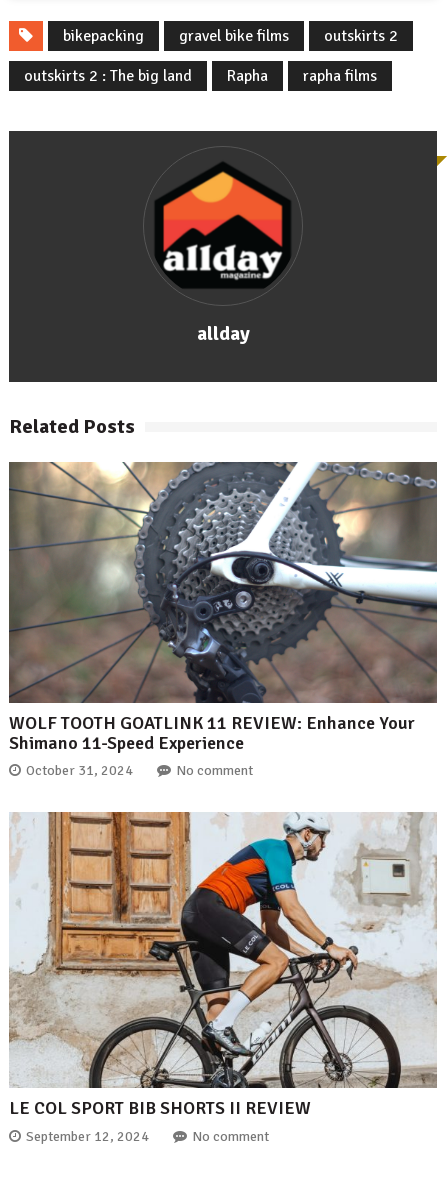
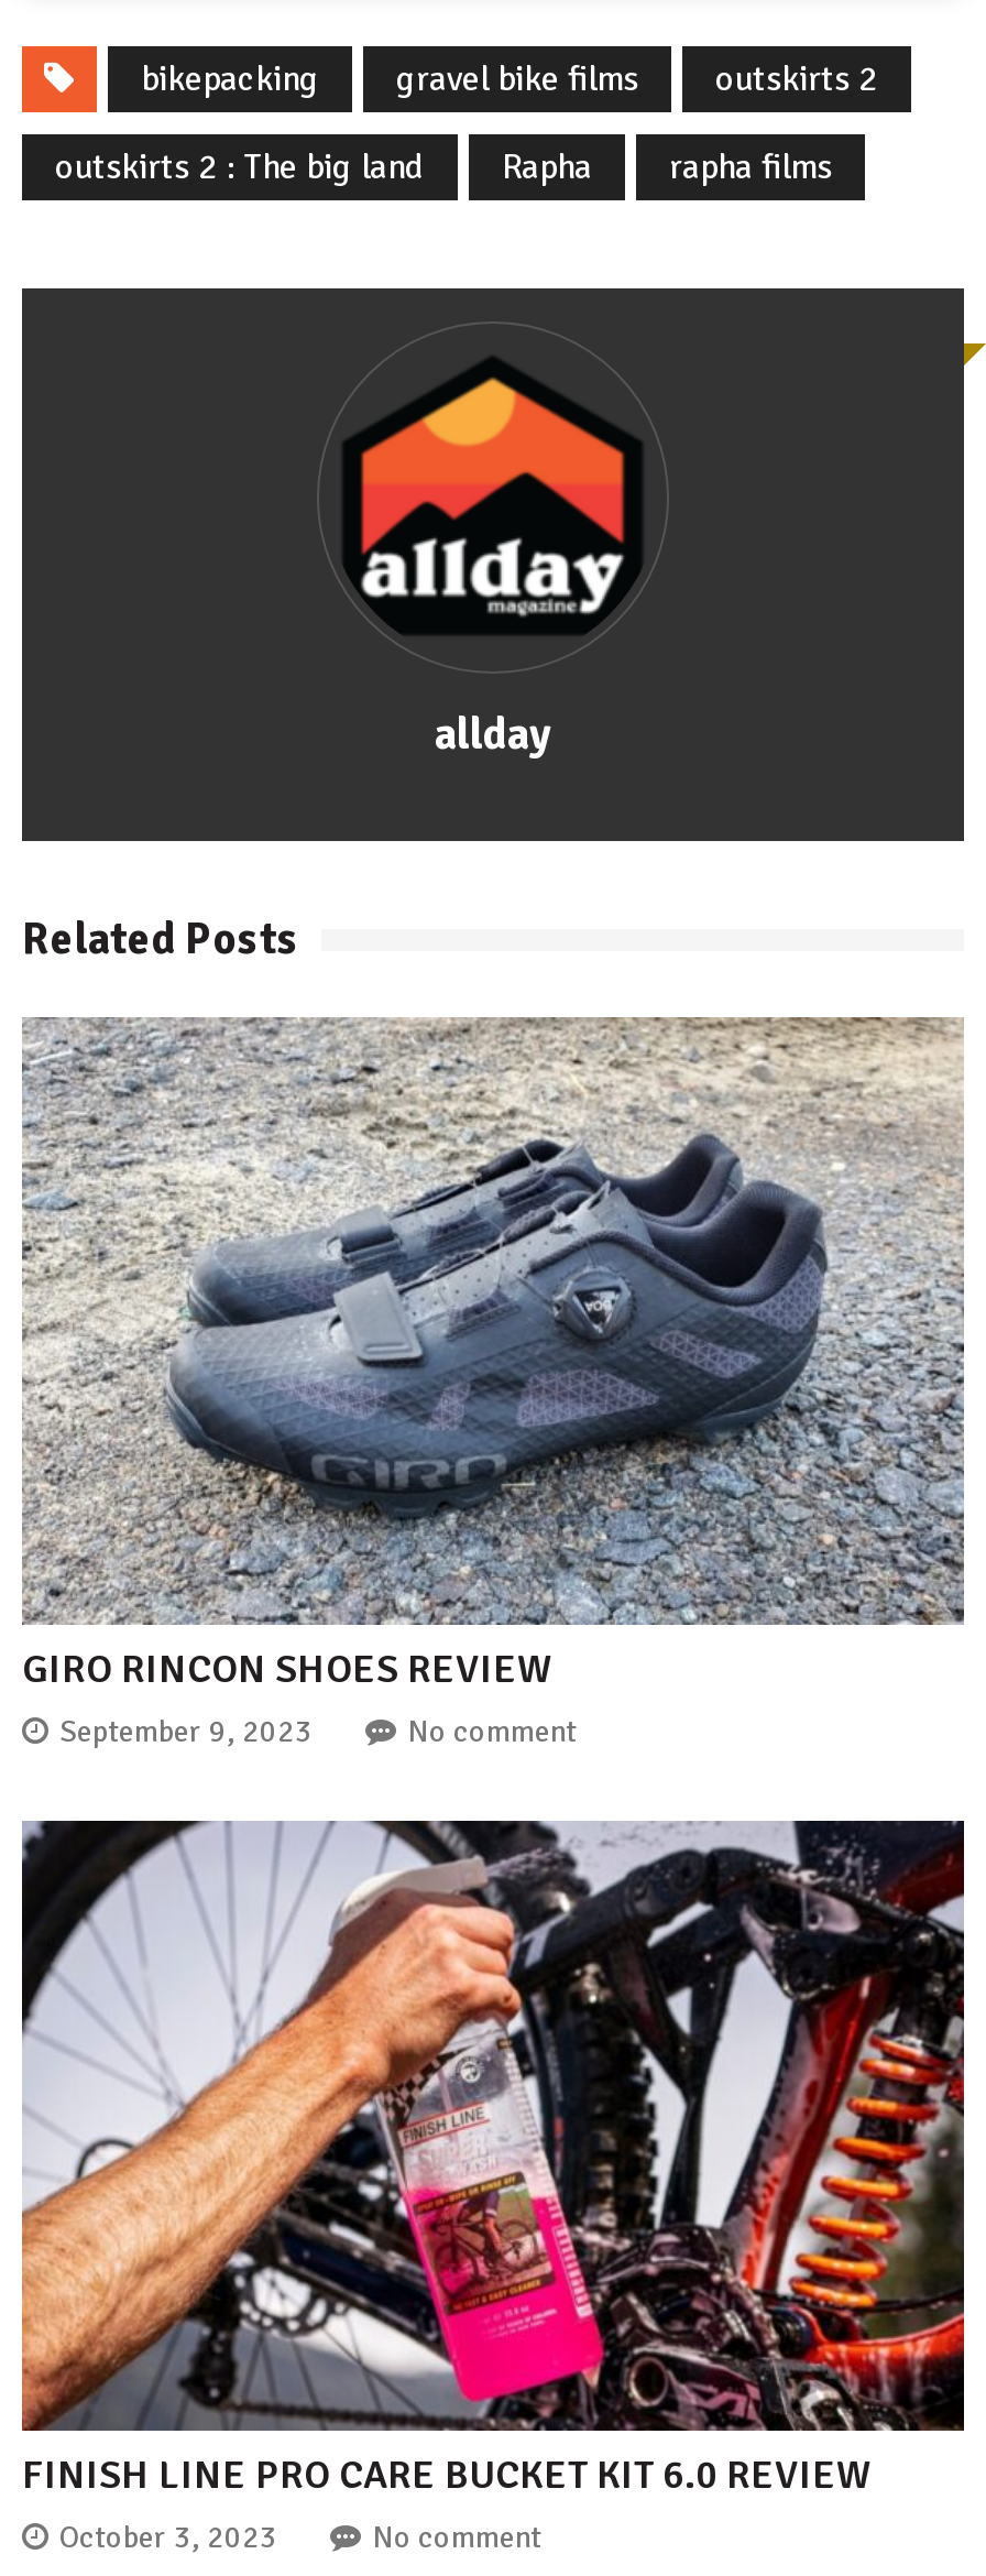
[9,462,437,779] [image] | WOLF TOOTH GOATLINK 11 REVIEW: Enhance Your | Shimano 11-Speed Experience | October 31, 2024 -> [22,1015,966,1750] [image] | GIRO RINCON SHOES REVIEW | September 9, 2023
[9,811,438,1145] [image] | LE COL SPORT BIB SHORTS II REVIEW | September 12, 2024 -> [20,1819,966,2555] [image] | FINISH LINE PRO CARE BUCKET KIT 6.0 REVIEW | October 3, 2023

